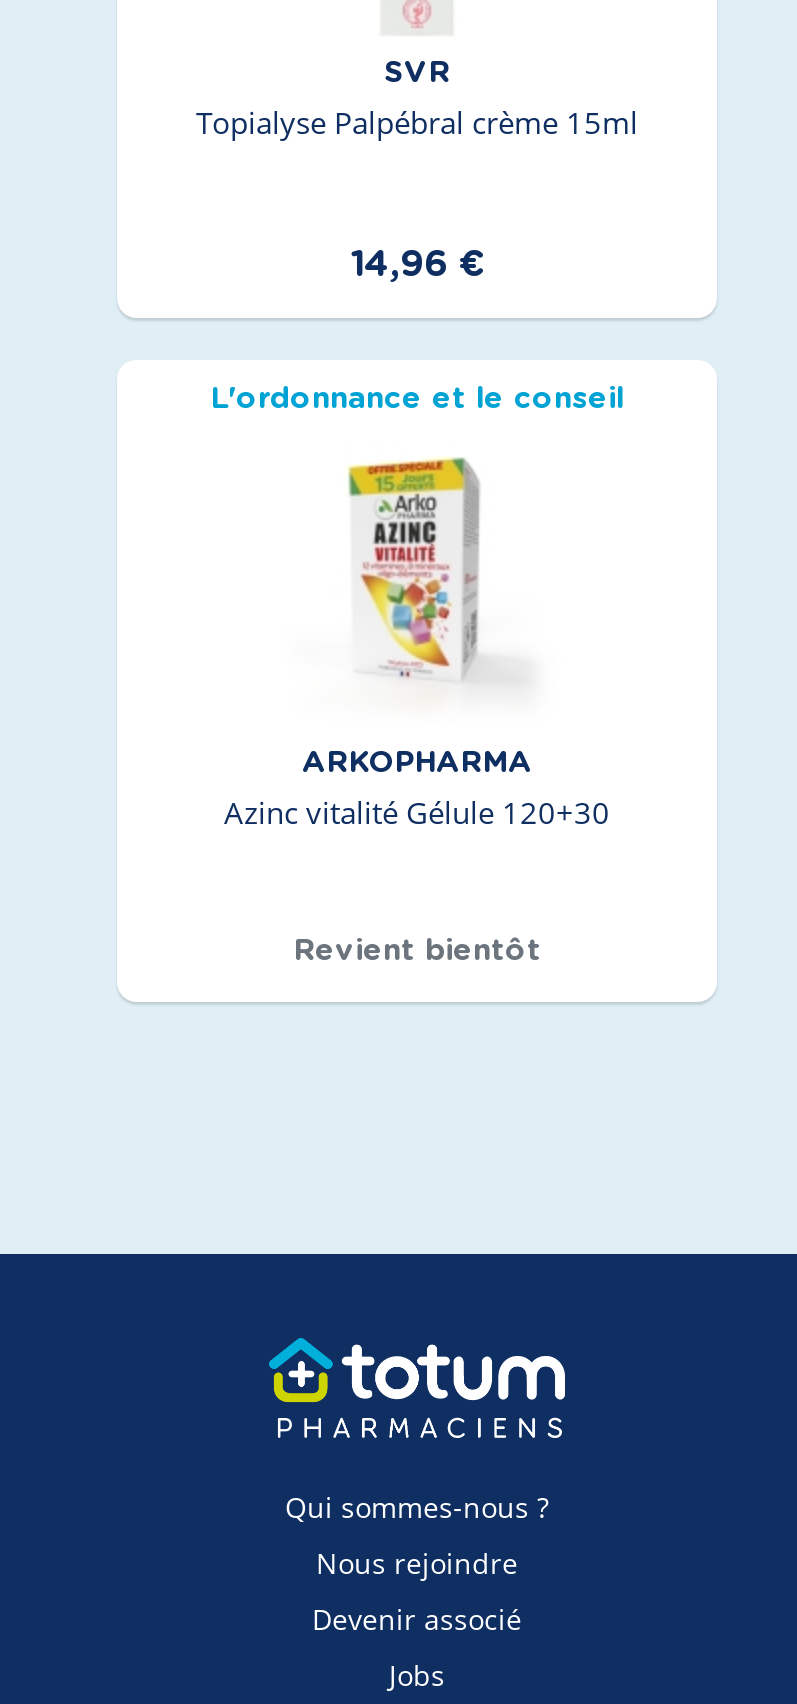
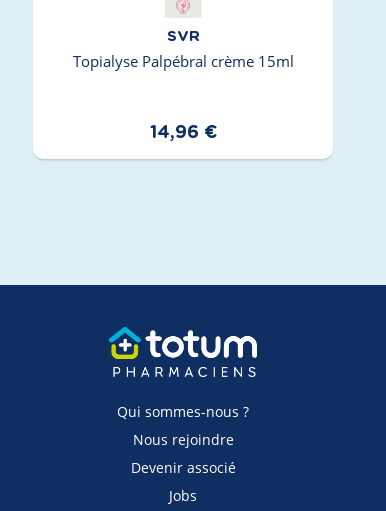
[210,380,624,416] L'ordonnance et le conseil -> none
[224,432,610,968] [image] | ARKOPHARMA | Azinc vitalité Gélule 120+30 | Revient bientôt -> none

